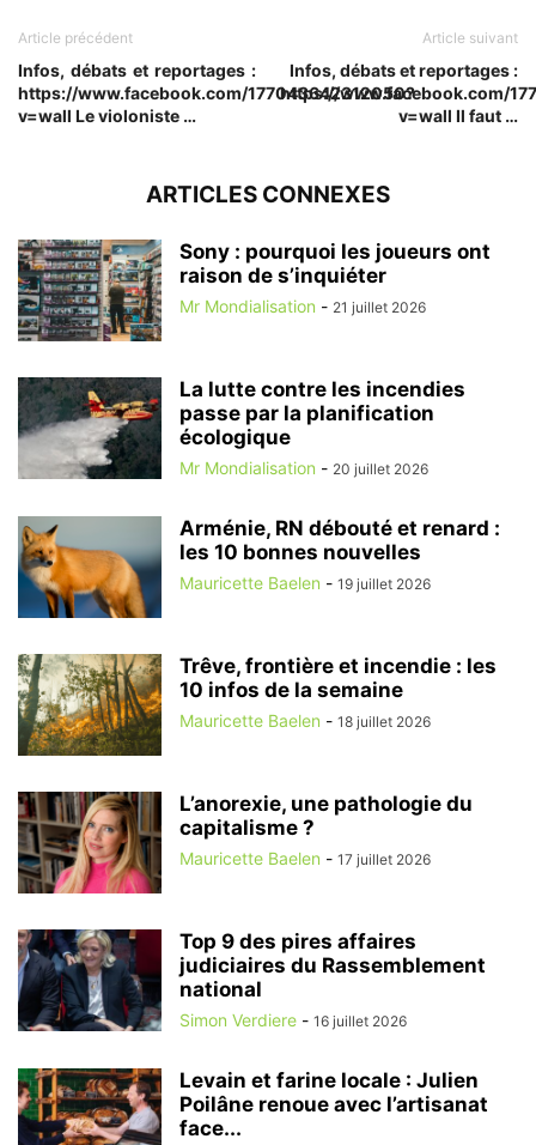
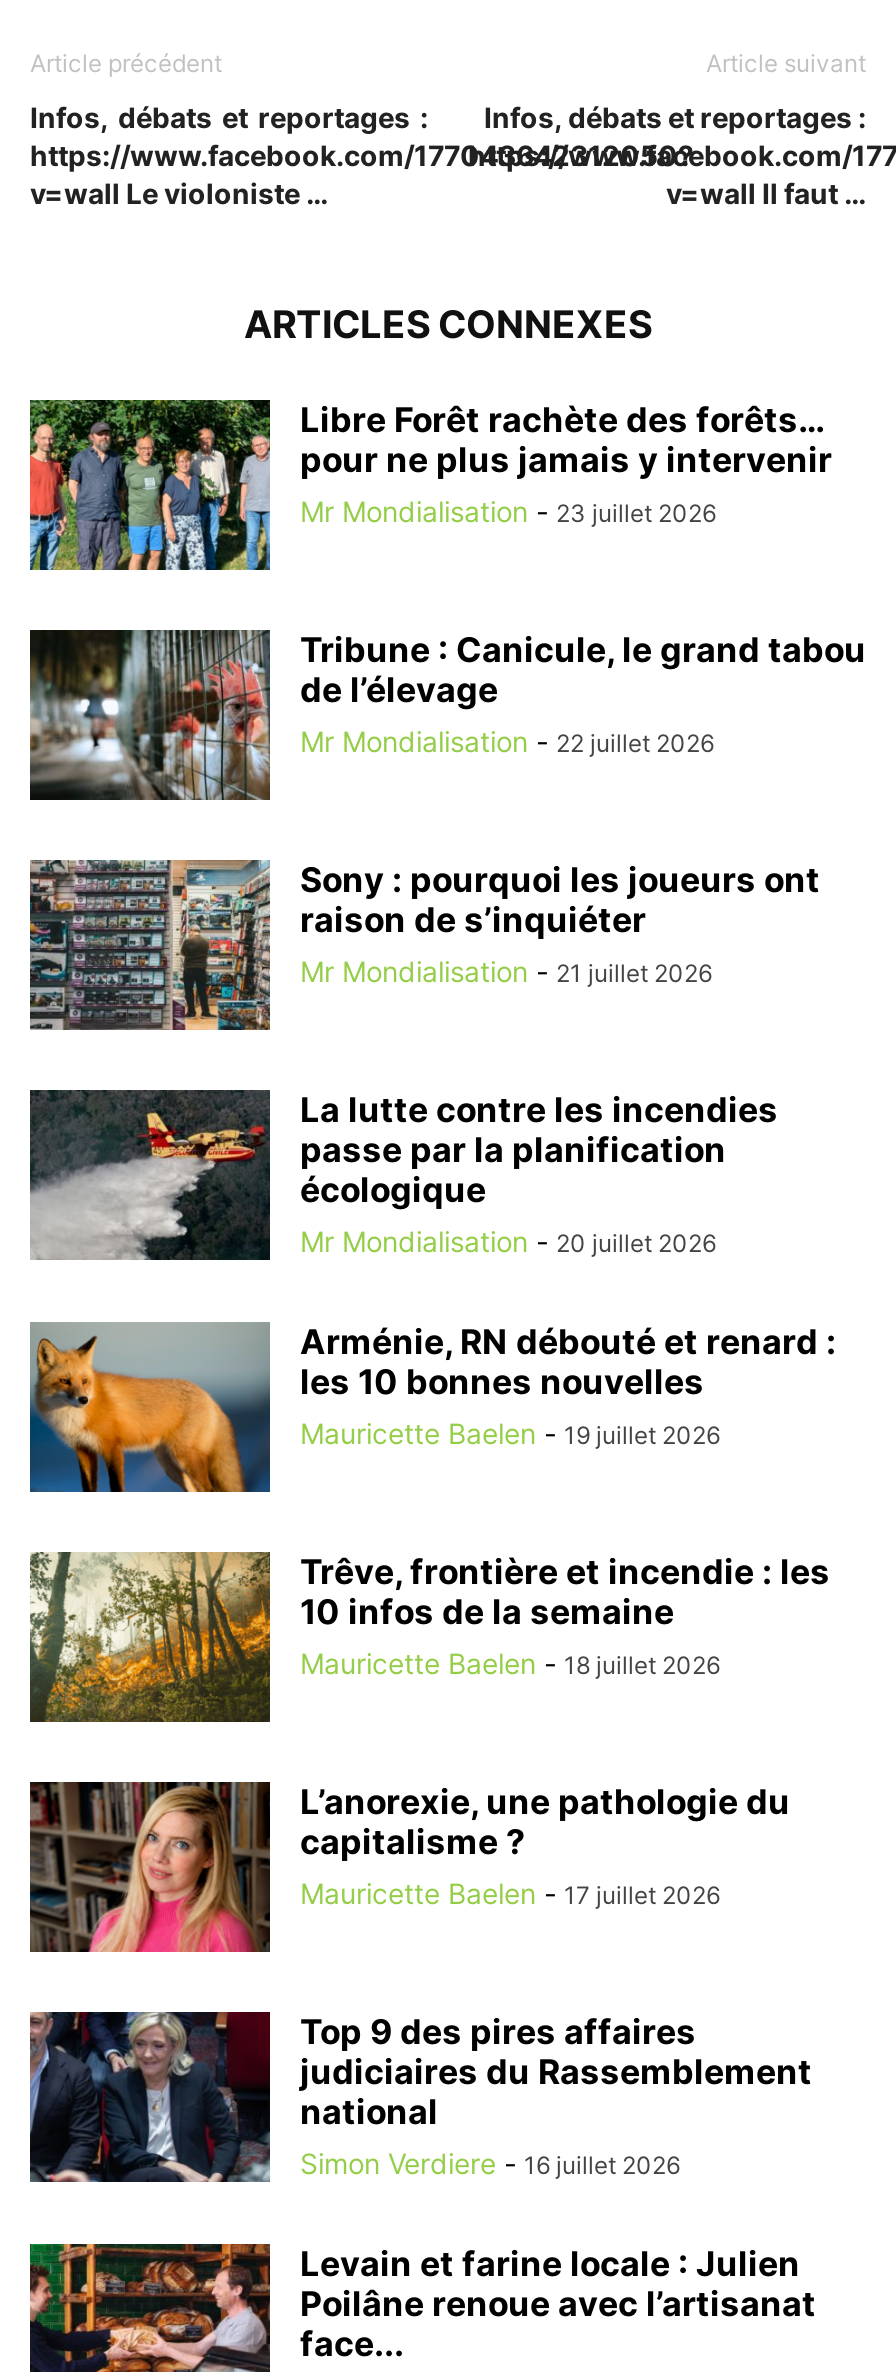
none -> [28,398,832,572] [image] | Libre Forêt rachète des forêts… | pour ne plus jamais y intervenir | Mr Mondialisation - 23 juillet 2026
none -> [30,629,866,800] [image] | Tribune : Canicule, le grand tabou | de l’élevage | Mr Mondialisation - 22 juillet 2026

